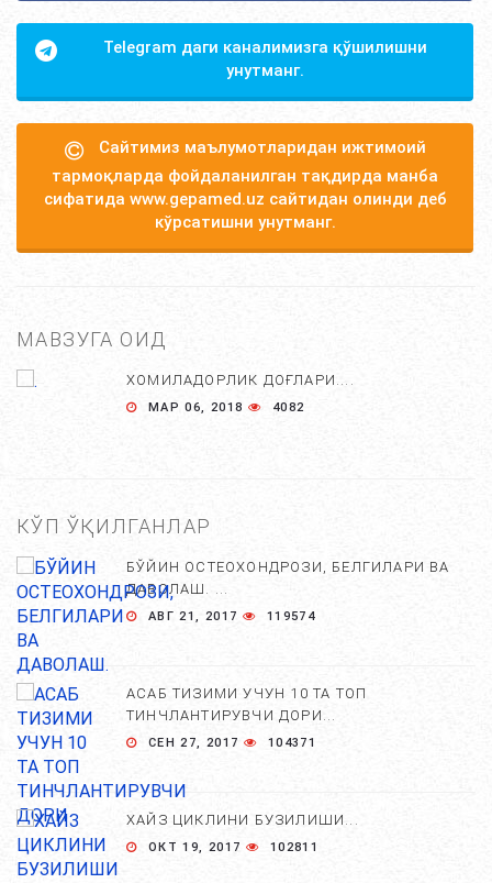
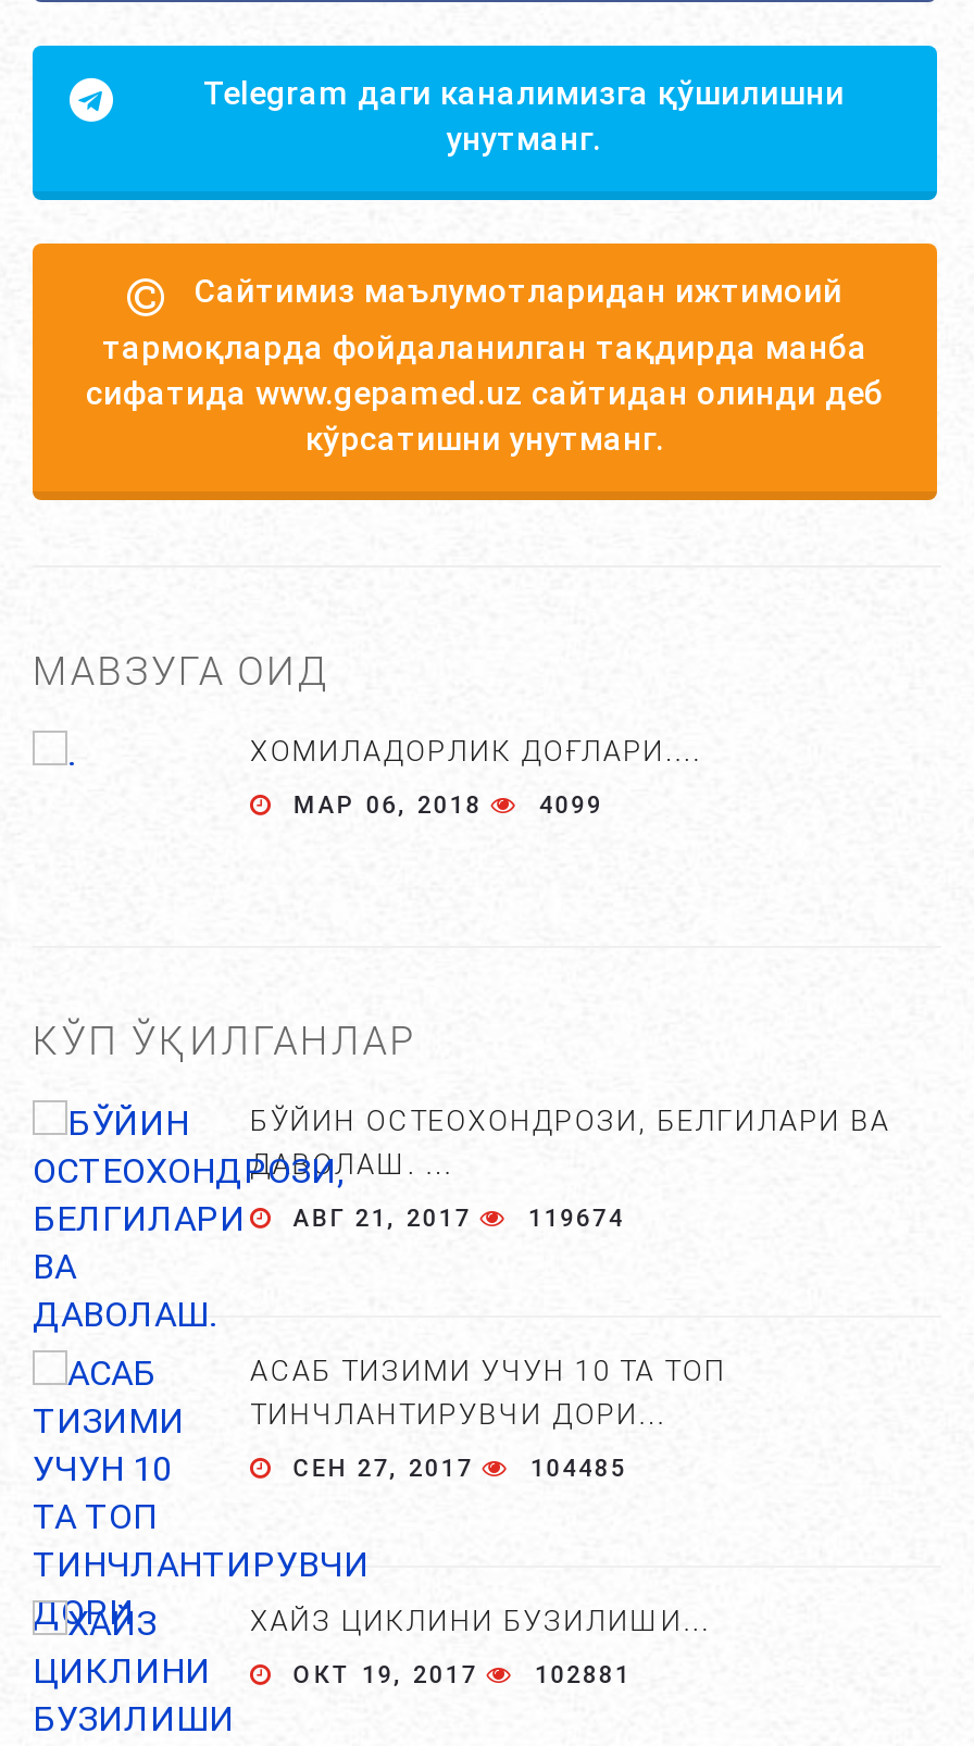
[143,400,305,415] МАР 06, 2018 4082 -> [284,791,603,820] МАР 06, 2018 4099
[143,609,315,623] АВГ 21, 2017 119574 -> [284,1205,624,1233] АВГ 21, 2017 119674
[263,736,317,750] 104371 -> [520,1455,627,1483] 104485
[265,840,319,854] 102811 -> [525,1661,631,1689] 102881

